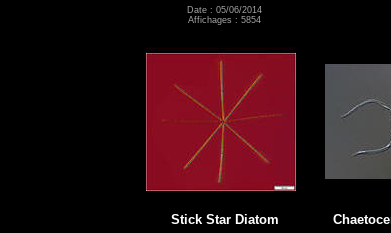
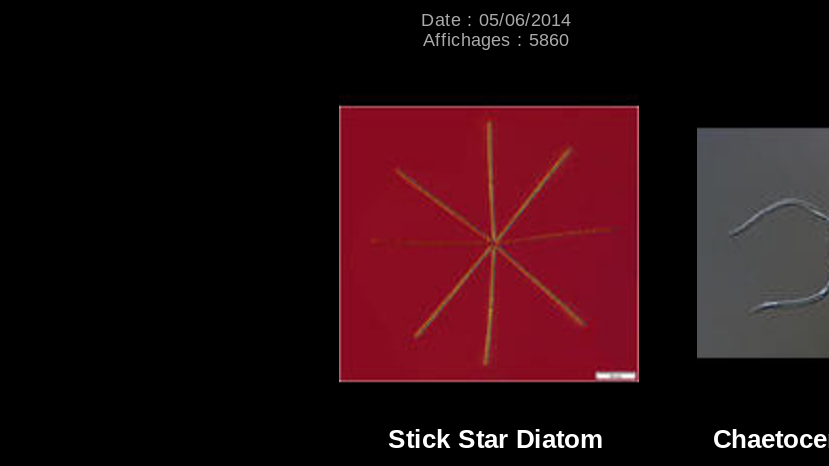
[188,15,261,25] Affichages : 5854 -> [423,31,569,51] Affichages : 5860

